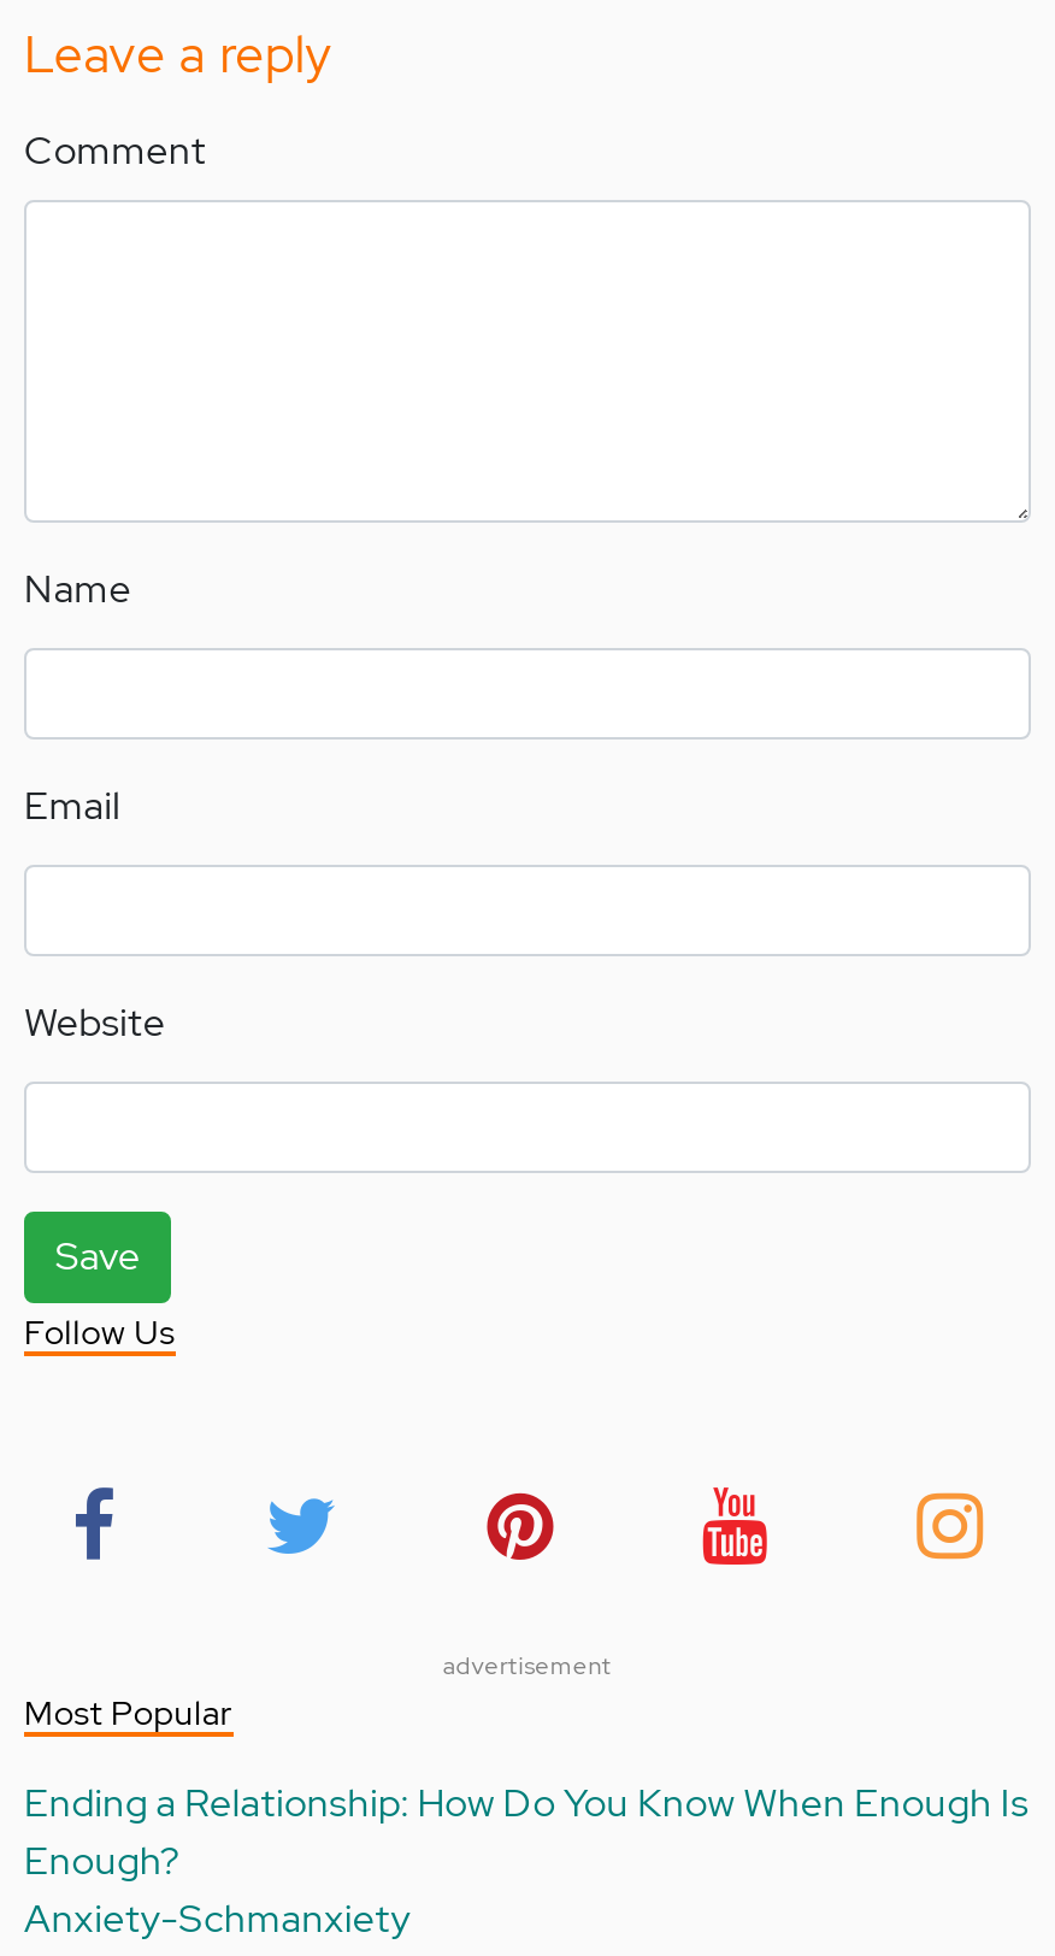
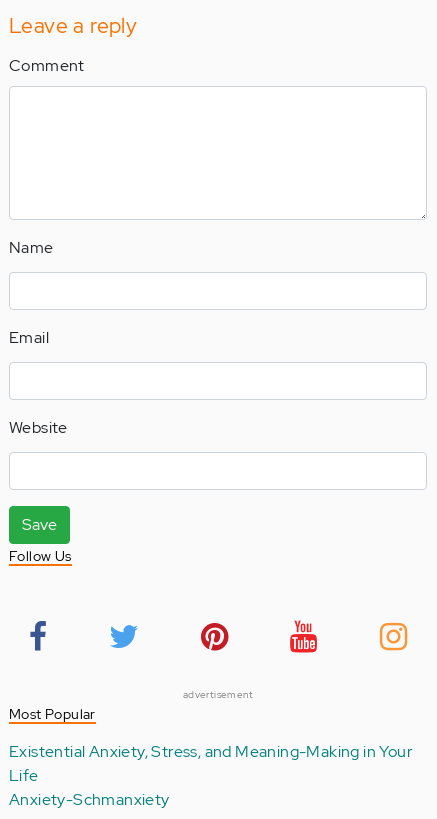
[24,1778,1029,1886] Ending a Relationship: How Do You Know When Enough Is | Enough? -> [9,741,413,786] Existential Anxiety, Stress, and Meaning-Making in Your | Life

